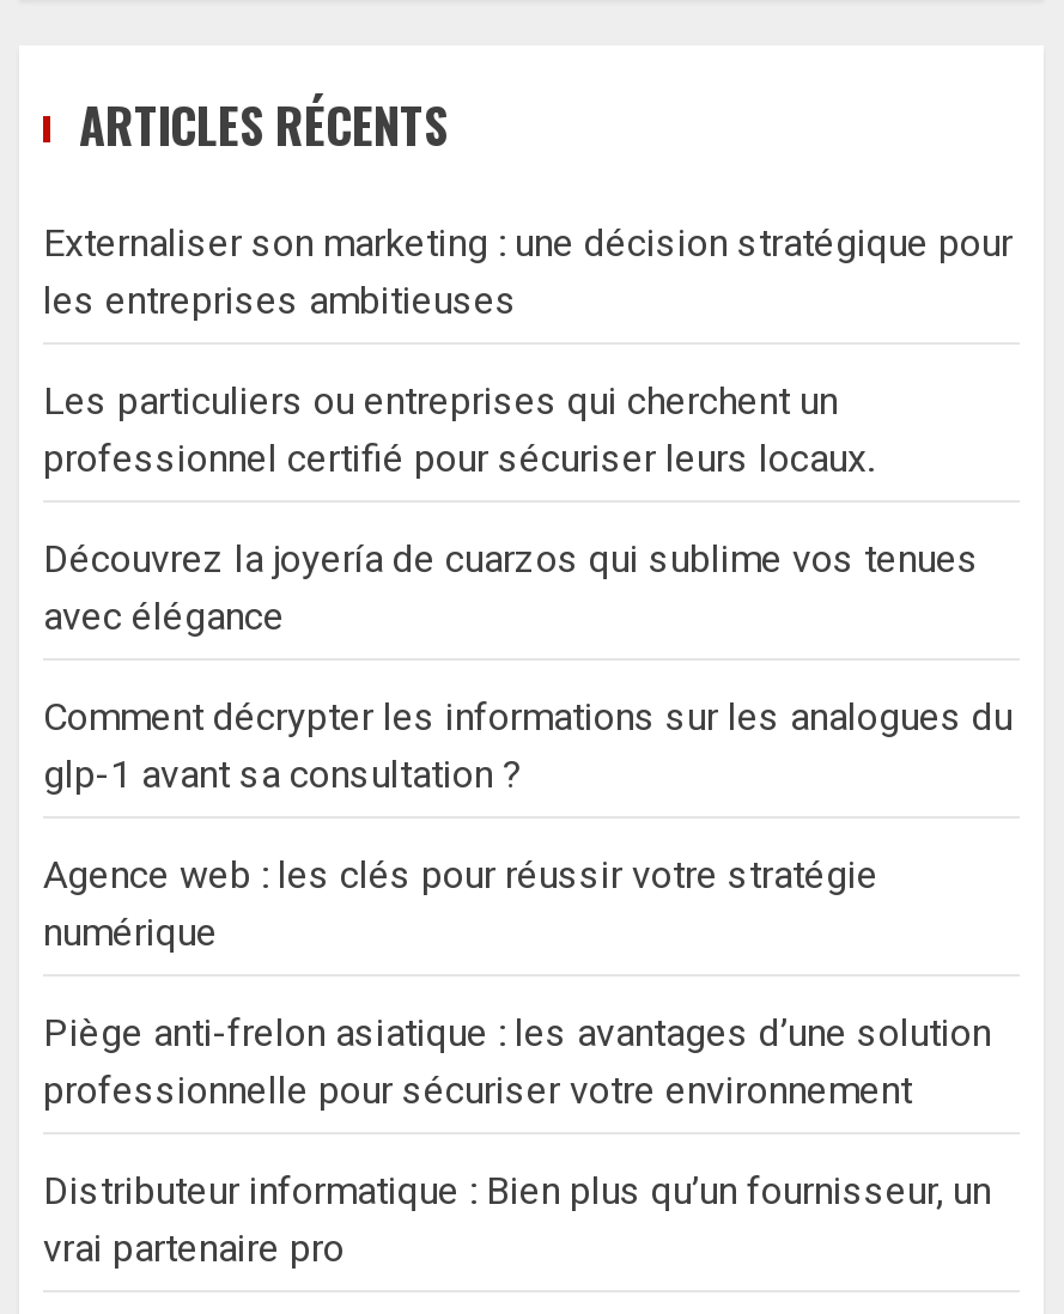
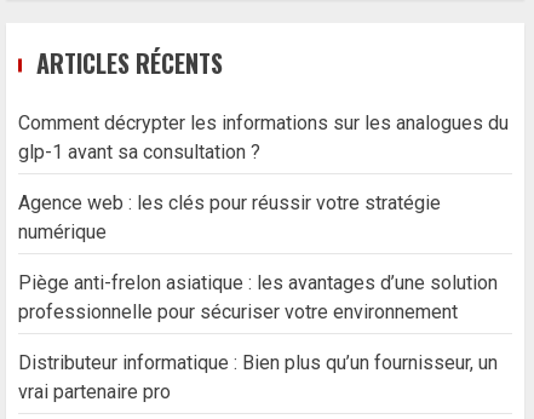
[43,221,1013,640] Externaliser son marketing : une décision stratégique pour | les entreprises ambitieuses | Les particuliers ou entreprises qui cherchent un | professionnel certifié pour sécuriser leurs locaux. | Découvrez la joyería de cuarzos qui sublime vos tenues | avec élégance -> none

